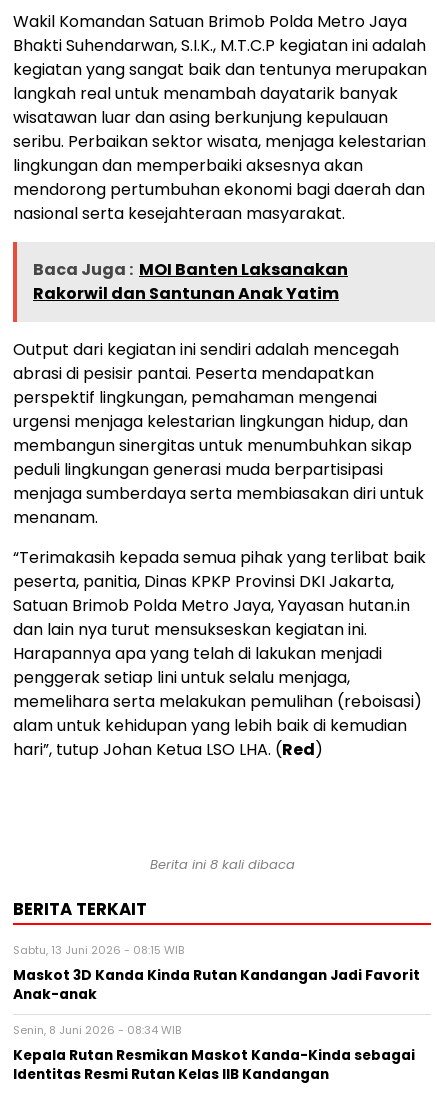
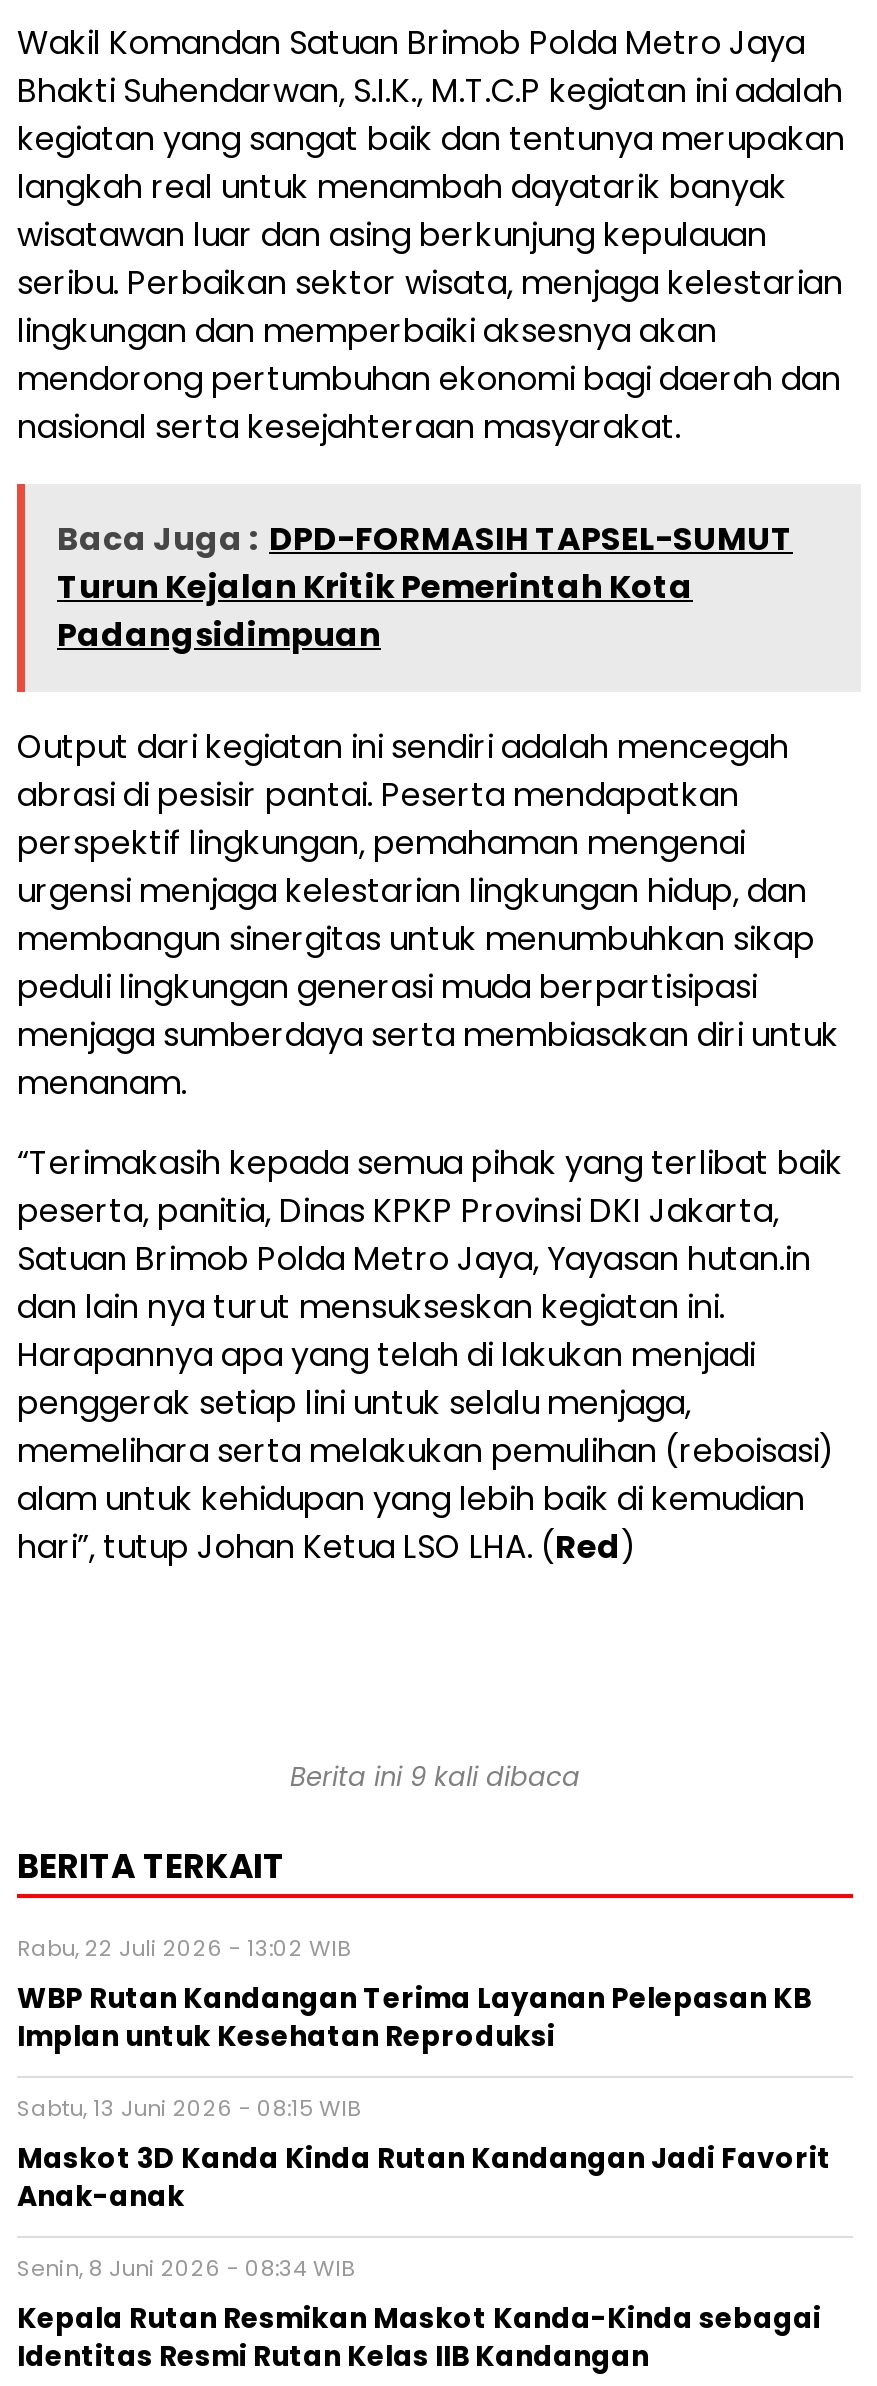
[33,258,348,305] Baca Juga : MOI Banten Laksanakan | Rakorwil dan Santunan Anak Yatim -> [57,516,793,658] Baca Juga : DPD-FORMASIH TAPSEL-SUMUT | Turun Kejalan Kritik Pemerintah Kota | Padangsidimpuan
[149,855,294,874] Berita ini 8 kali dibaca -> [290,1758,580,1796] Berita ini 9 kali dibaca
none -> [17,1932,811,2056] Rabu, 22 Juli 2026 - 13:02 WIB | WBP Rutan Kandangan Terima Layanan Pelepasan KB | Implan untuk Kesehatan Reproduksi

